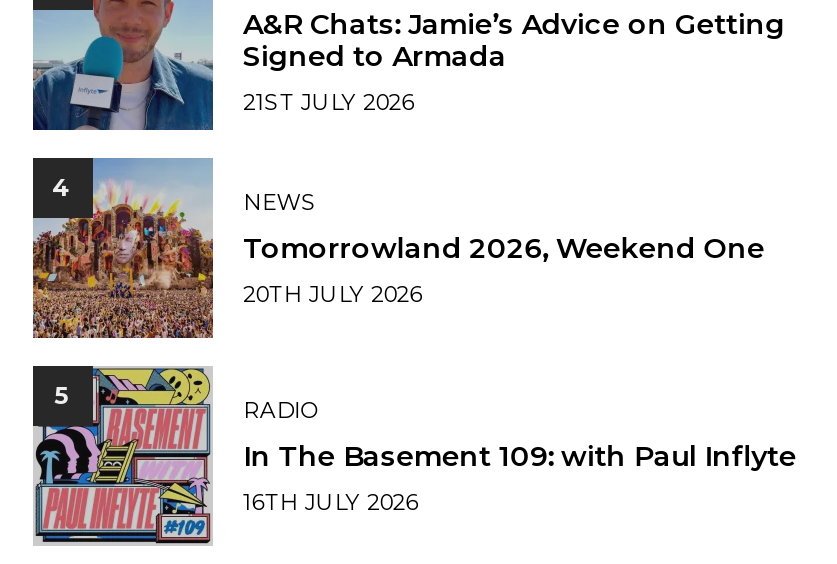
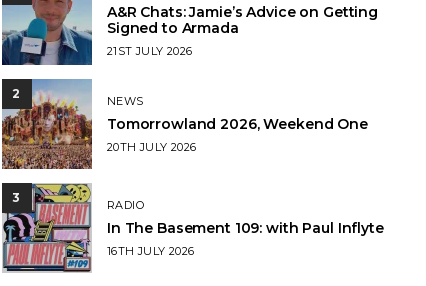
[52,173,74,203] 4 -> [12,86,22,101] 2
[54,381,72,411] 5 -> [12,190,22,205] 3

